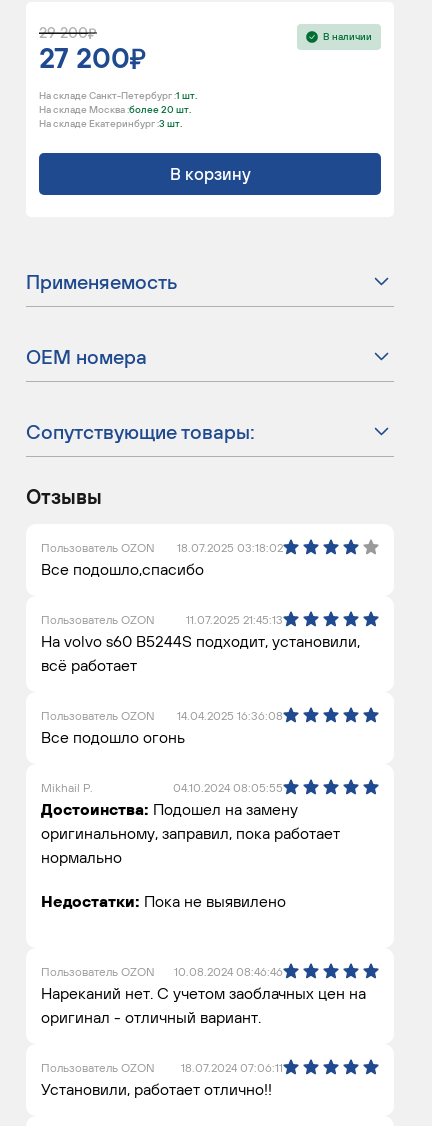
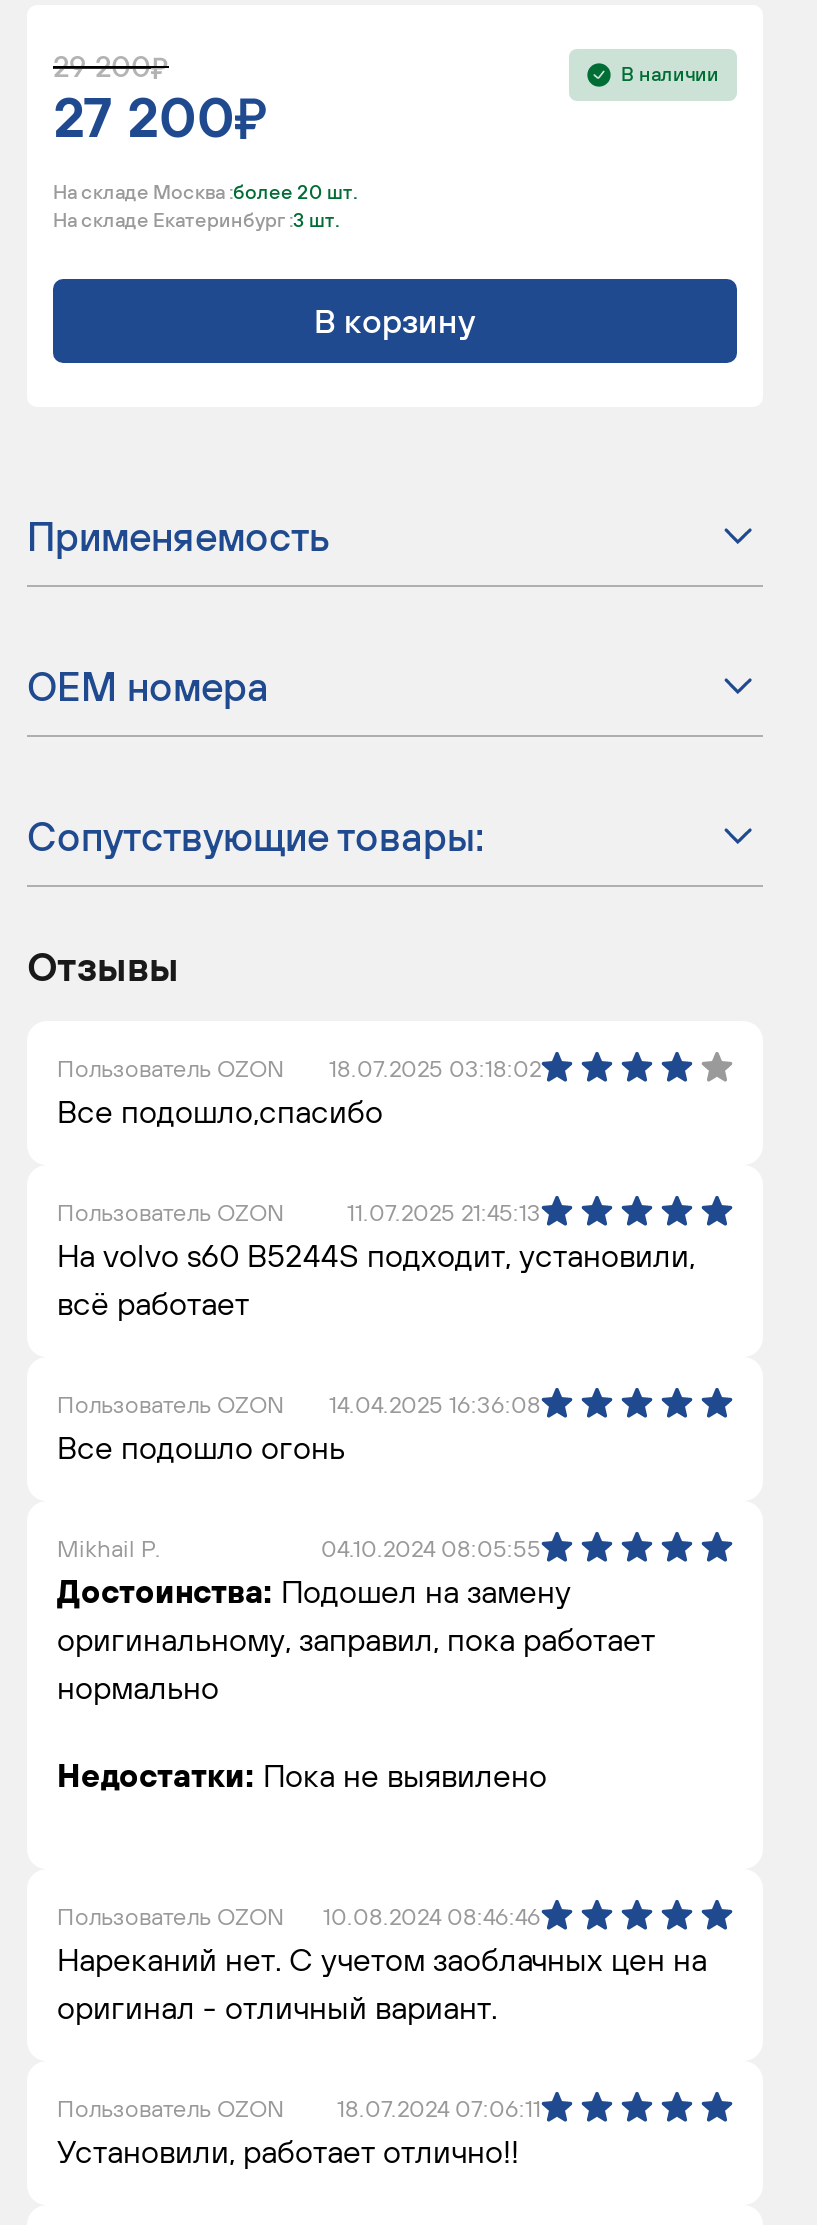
[39,90,197,101] На складе Санкт-Петербург : 1 шт. -> none

